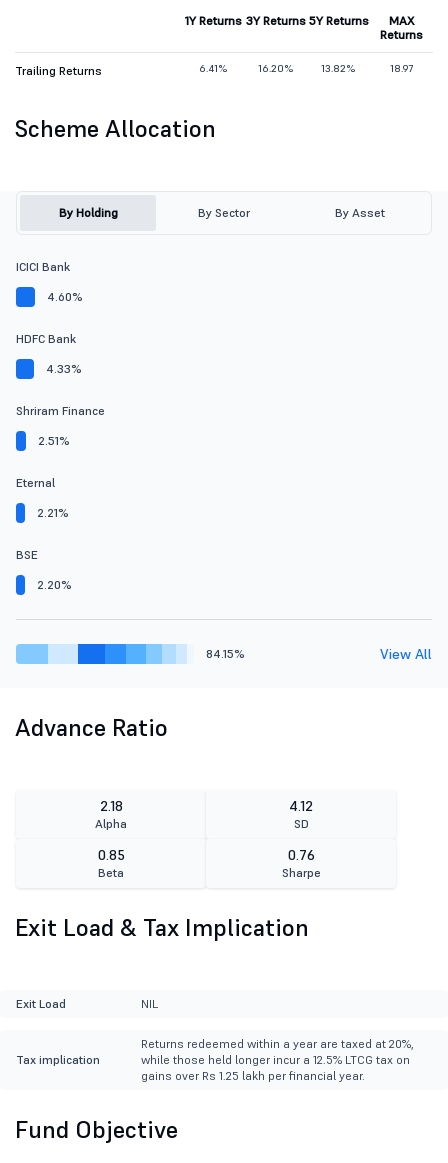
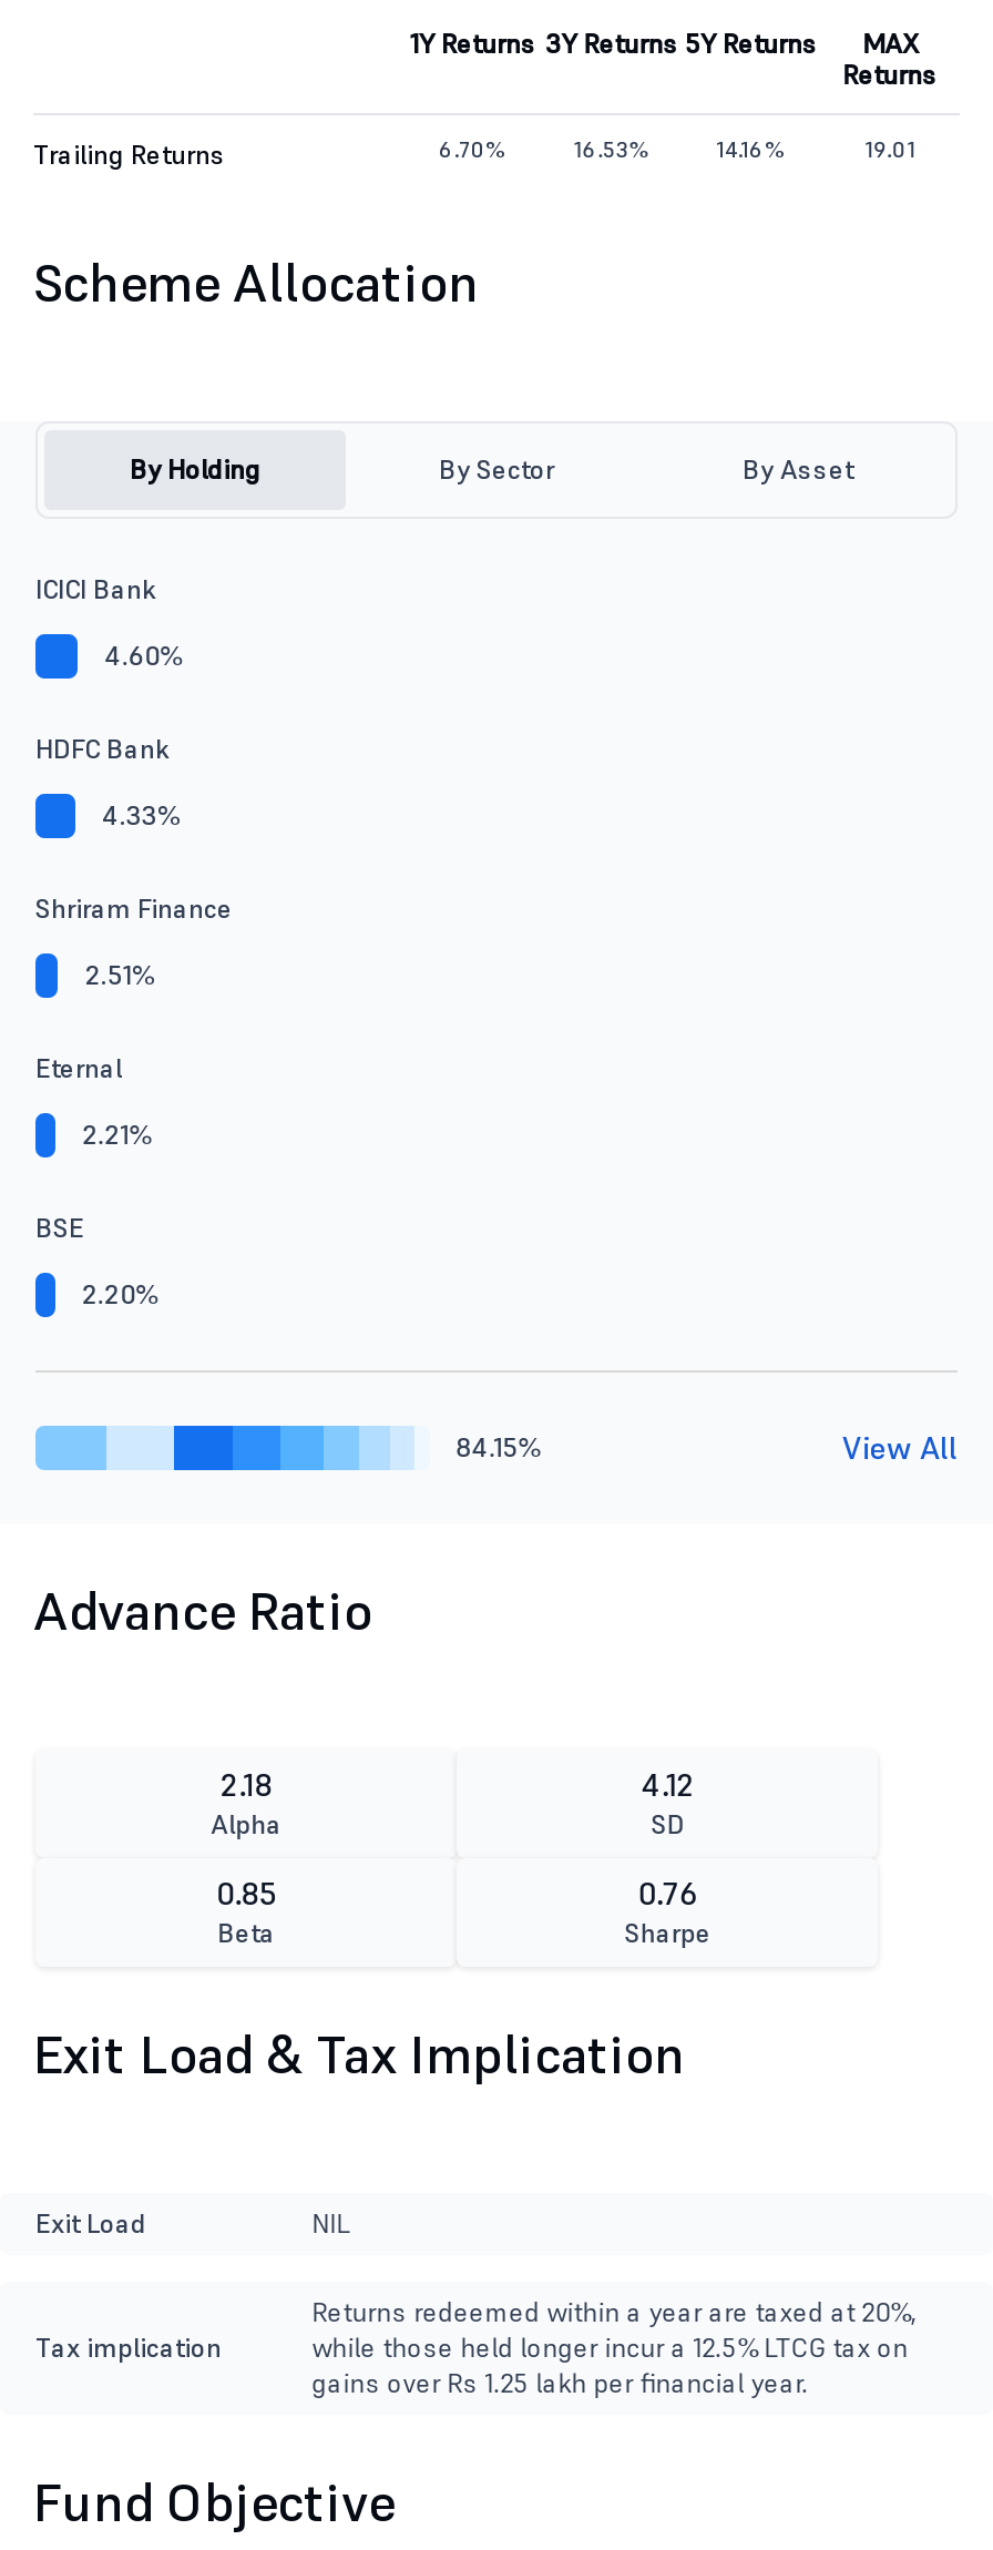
[199,62,228,75] 6.41% -> [439,136,508,165] 6.70%
[258,62,294,75] 16.20% -> [573,136,651,165] 16.53%
[321,62,356,75] 13.82% -> [716,136,787,165] 14.16%
[390,62,414,75] 18.97 -> [865,136,916,165] 19.01

